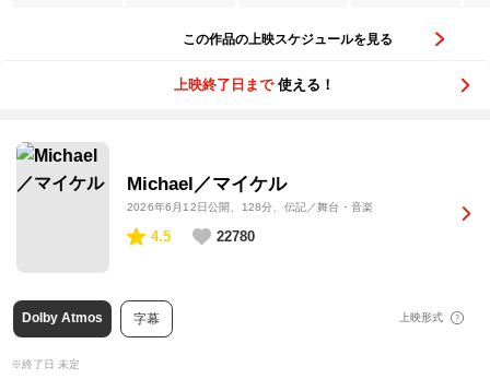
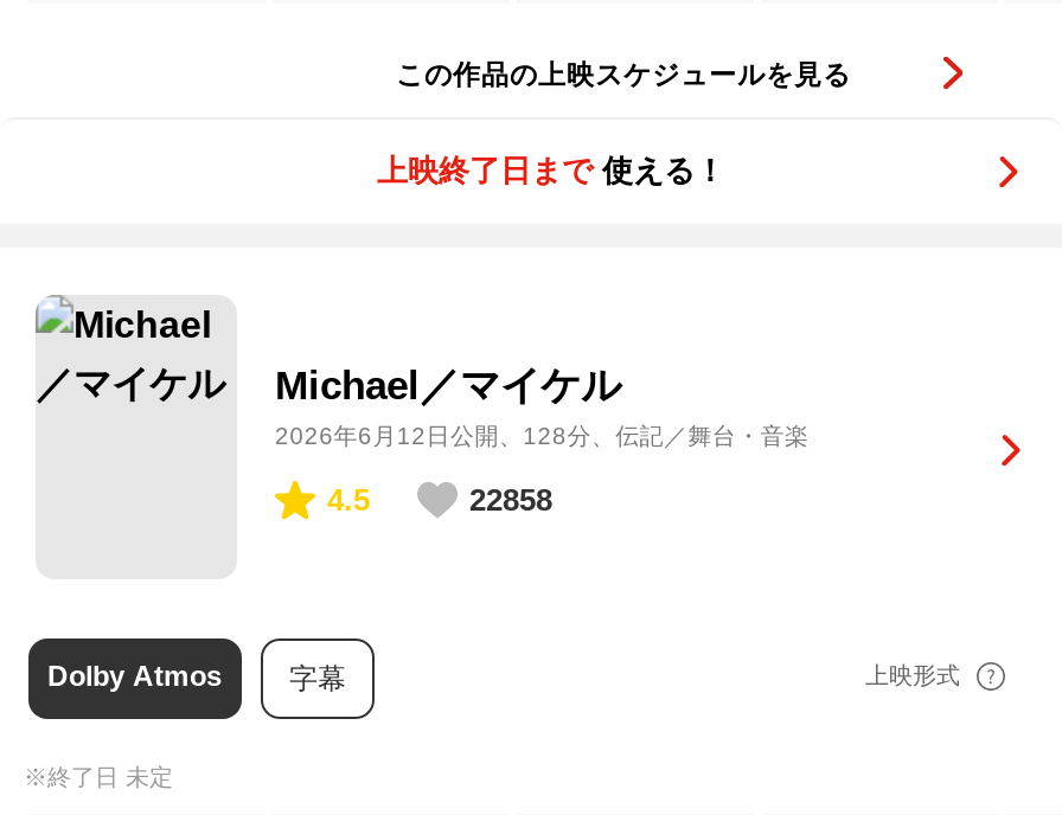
[217,228,255,244] 22780 -> [469,482,552,518] 22858

